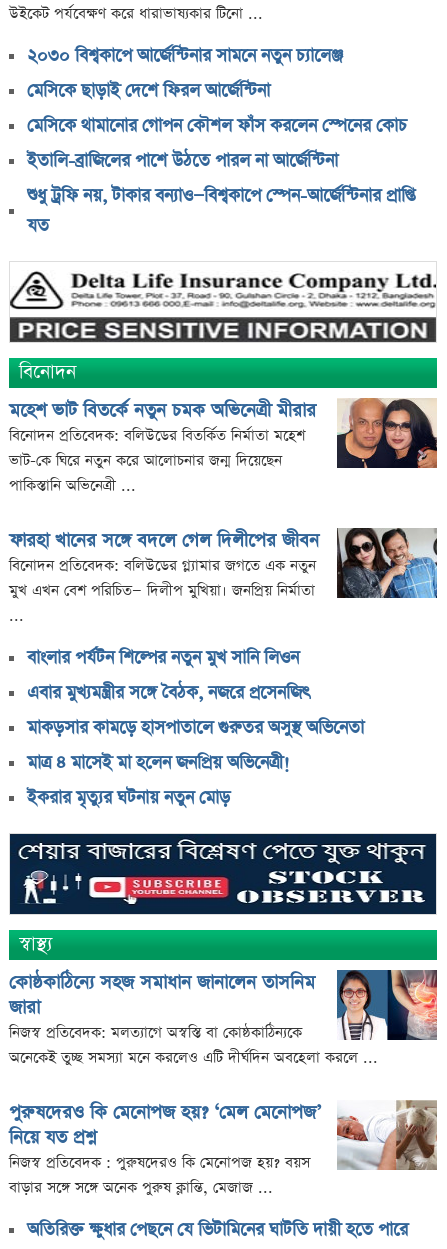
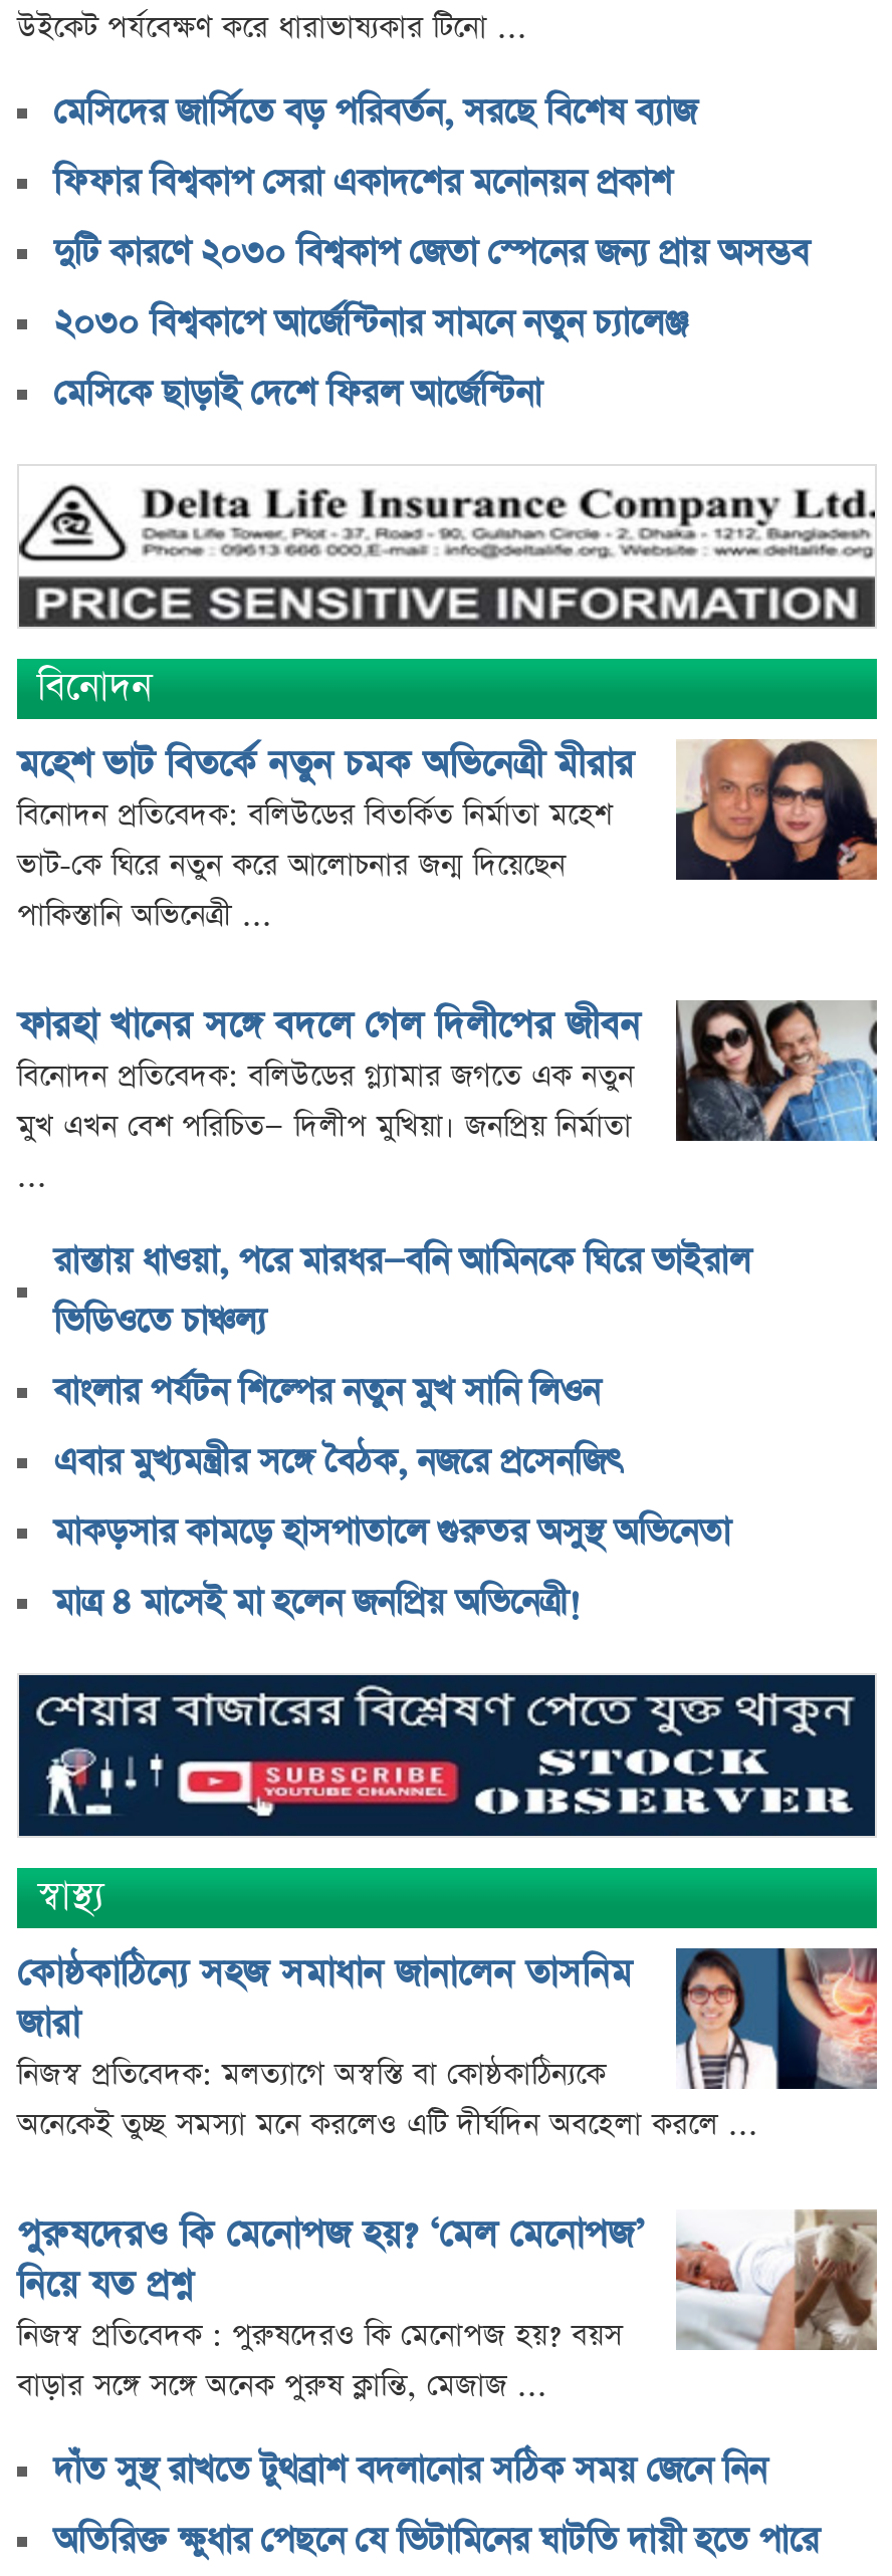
none -> [53,88,809,277] মেসিদের জার্সিতে বড় পরিবর্তন, সরছে বিশেষ ব্যাজ | ফিফার বিশ্বকাপ সেরা একাদশের মনোনয়ন প্রকাশ | দুটি কারণে ২০৩০ বিশ্বকাপ জেতা স্পেনের জন্য প্রায় অসম্ভব
moved [27,44,343,103] -> [53,299,688,418]: ২০৩০ বিশ্বকাপে আর্জেন্টিনার সামনে নতুন চ্যালেঞ্জ | মেসিকে ছাড়াই দেশে ফিরল আর্জেন্টিনা
[27,114,415,238] মেসিকে থামানোর গোপন কৌশল ফাঁস করলেন স্পেনের কোচ | ইতালি-ব্রাজিলের পাশে উঠতে পারল না আর্জেন্টিনা | শুধু ট্রফি নয়, টাকার বন্যাও—বিশ্বকাপে স্পেন-আর্জেন্টিনার প্রাপ্তি | যত -> none
moved [9,359,439,601] -> [17,661,881,1147]: [image] | বিনোদন | মহেশ ভাট বিতর্কে নতুন চমক অভিনেত্রী মীরার | বিনোদন প্রতিবেদক: বলিউডের বিতর্কিত নির্মাতা মহেশ | ভাট-কে ঘিরে নতুন করে আলোচনার জন্ম দিয়েছেন | ফারহা খানের সঙ্গে বদলে গেল দিলীপের জীবন | বিনোদন প্রতিবেদক: বলিউডের গ্ল্যামার জগতে এক নতুন | মুখ এখন বেশ পরিচিত— দিলীপ মুখিয়া। জনপ্রিয় নির্মাতা
none -> [53,1237,750,1346] রাস্তায় ধাওয়া, পরে মারধর—বনি আমিনকে ঘিরে ভাইরাল | ভিডিওতে চাঞ্চল্য
[27,786,230,810] ইকরার মৃত্যুর ঘটনায় নতুন মোড় -> none
none -> [53,2446,766,2494] দাঁত সুস্থ রাখতে টুথব্রাশ বদলানোর সঠিক সময় জেনে নিন

